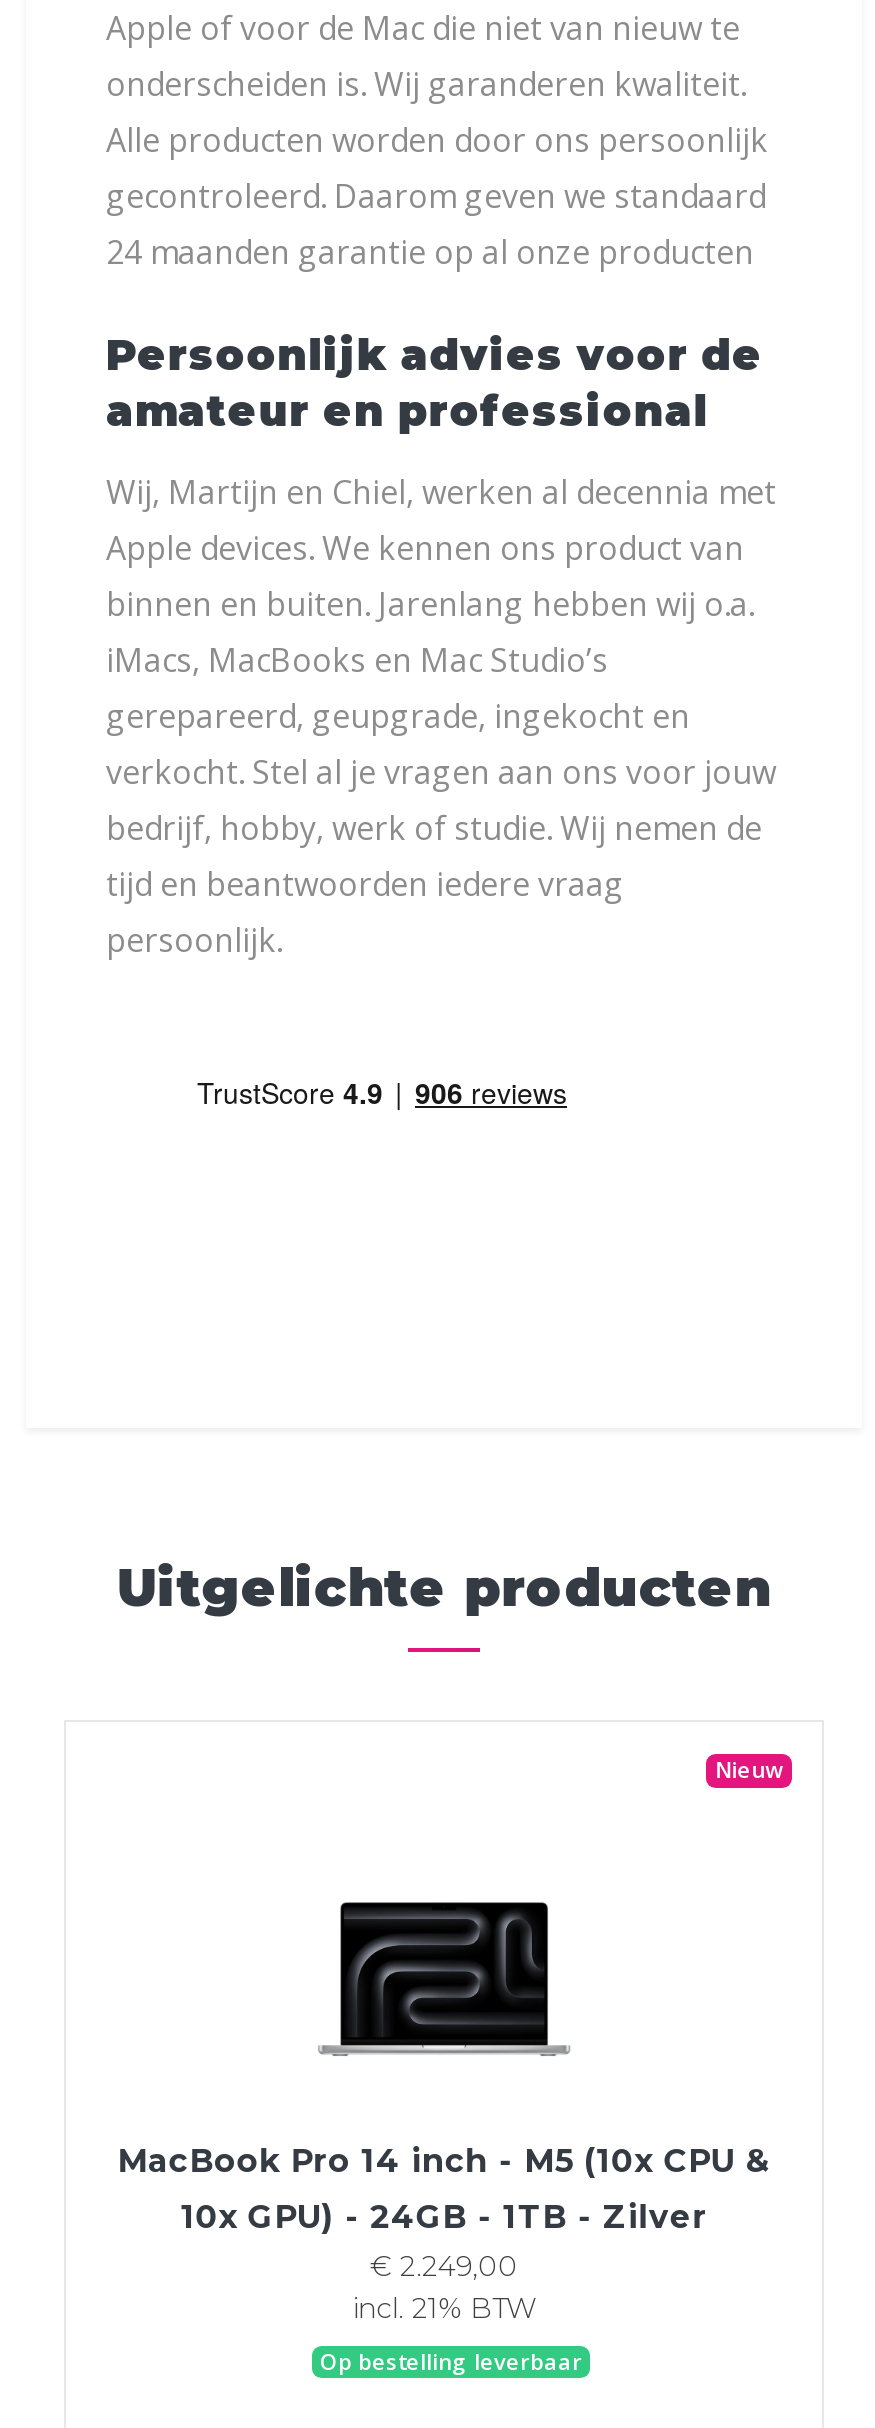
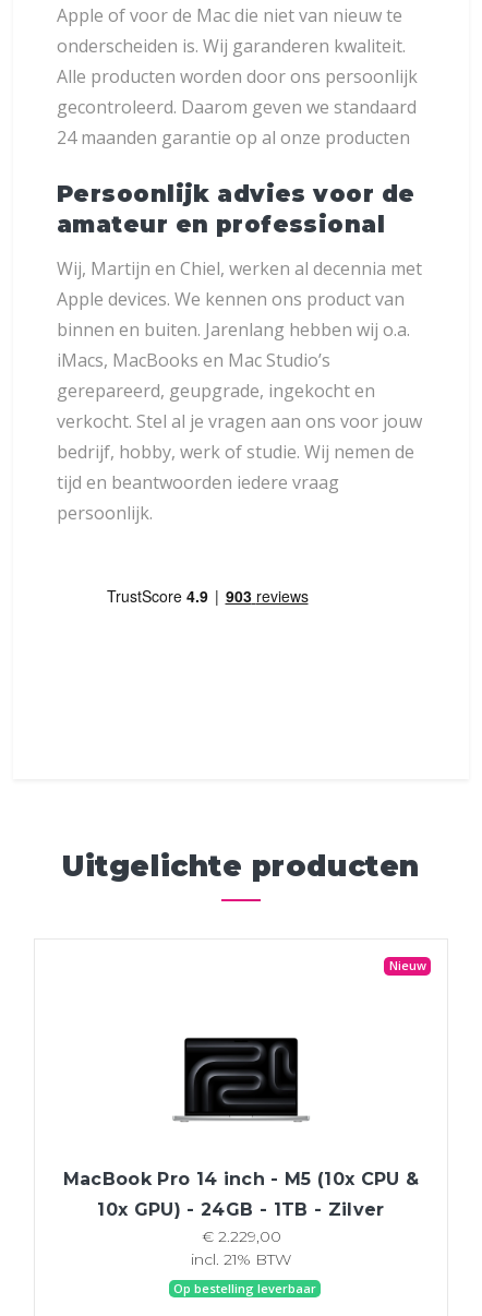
[370,2247,518,2283] € 2.249,00 -> [201,1226,281,1246] € 2.229,00

